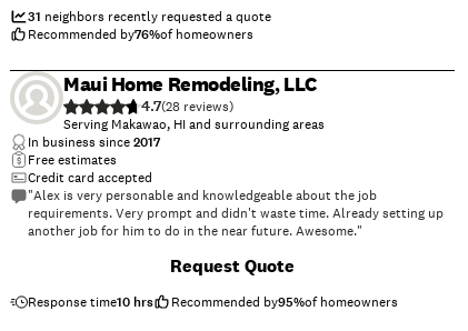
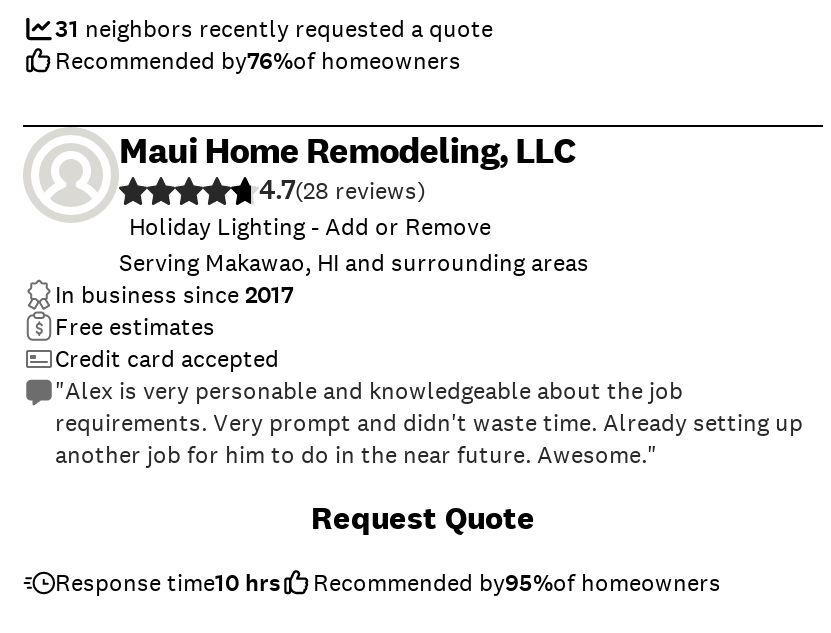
none -> [129,211,491,243] Holiday Lighting - Add or Remove

